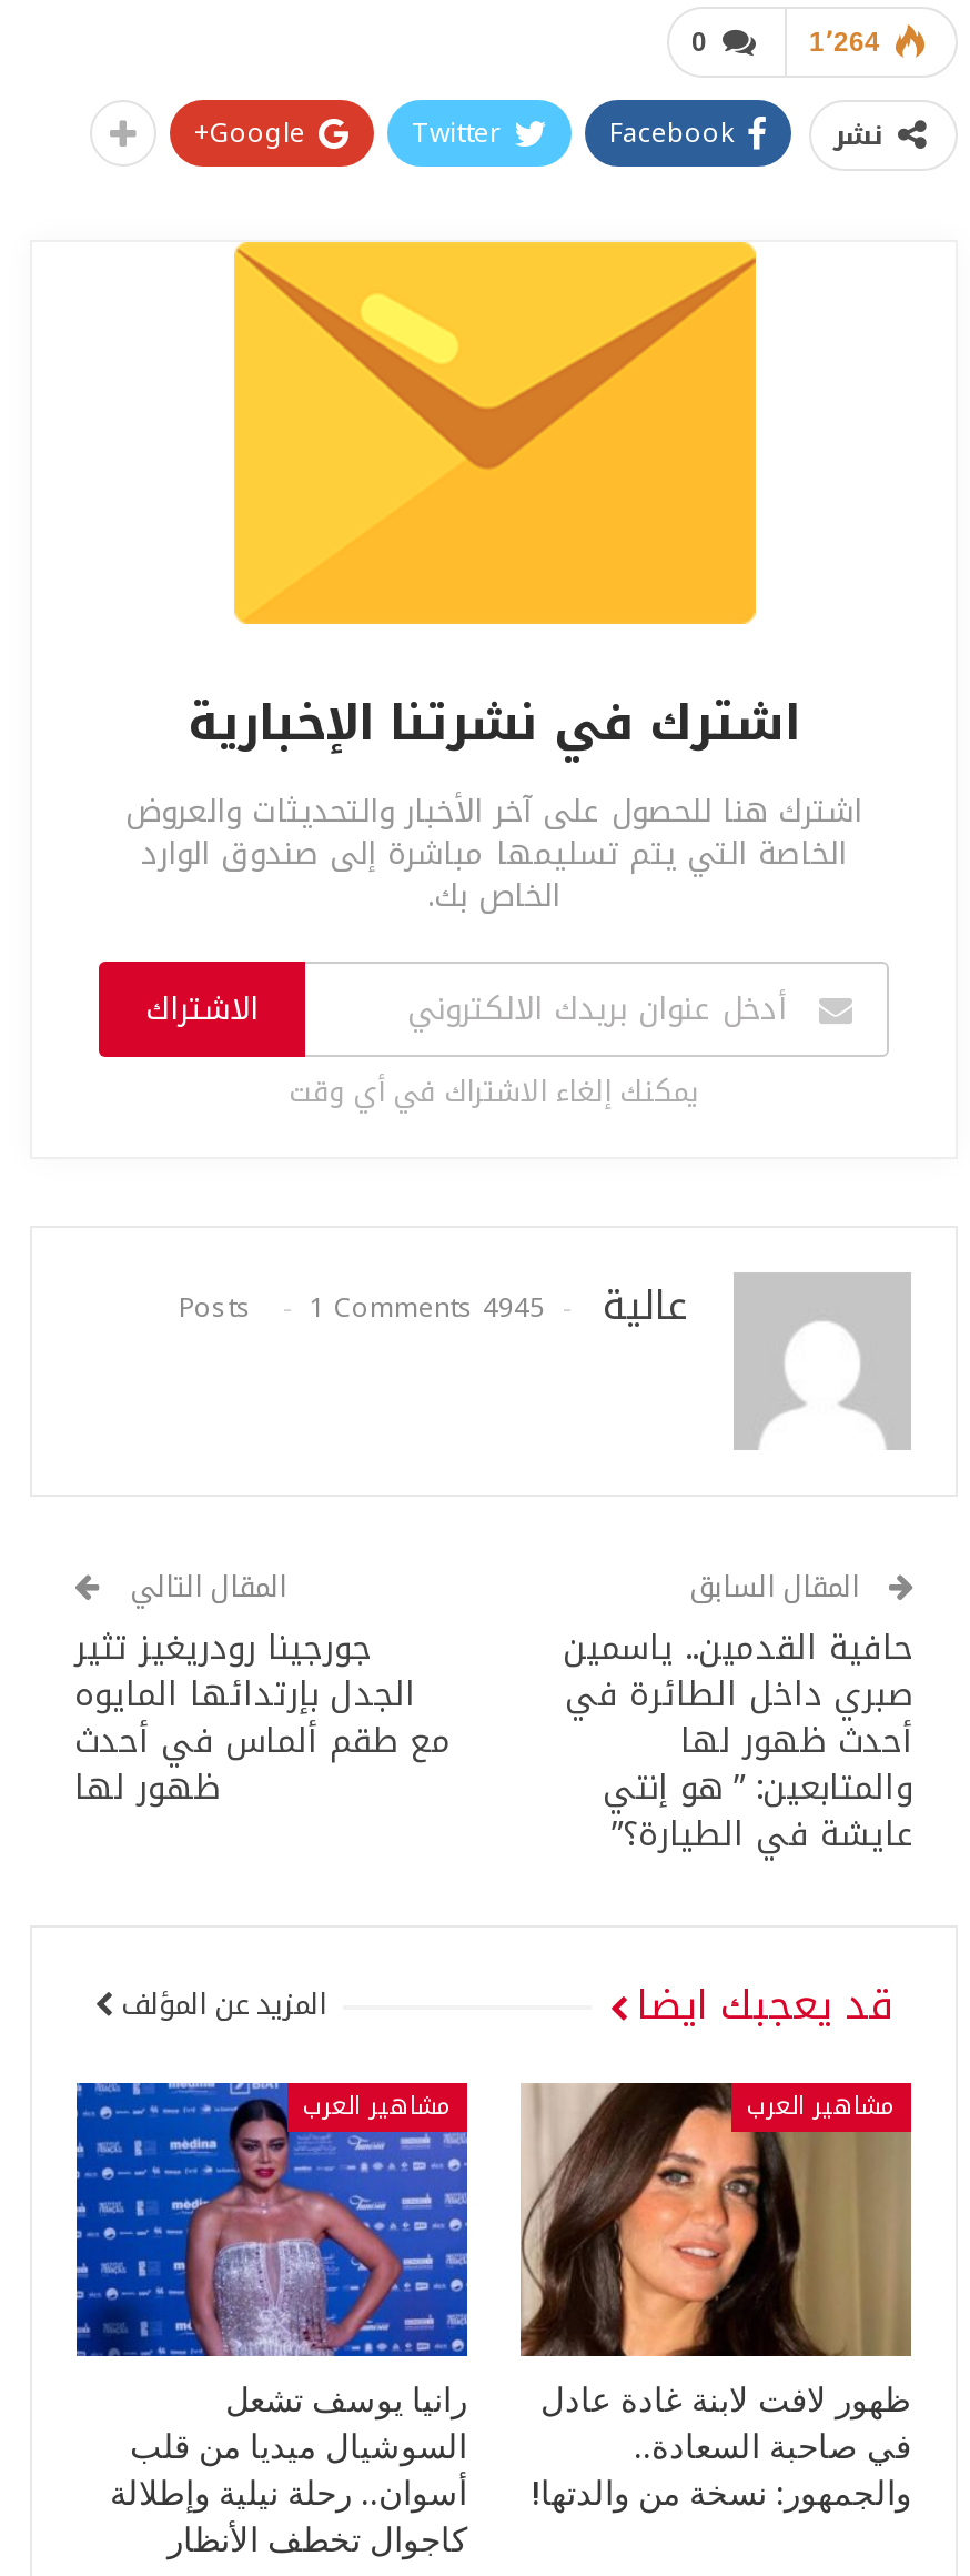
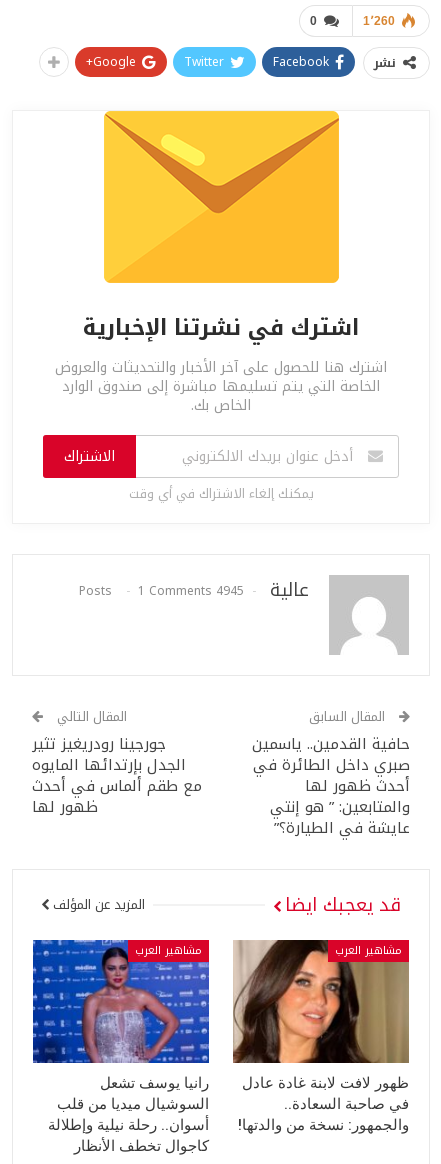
[809,27,880,58] 1٬264 -> [363,14,395,28] 1٬260

